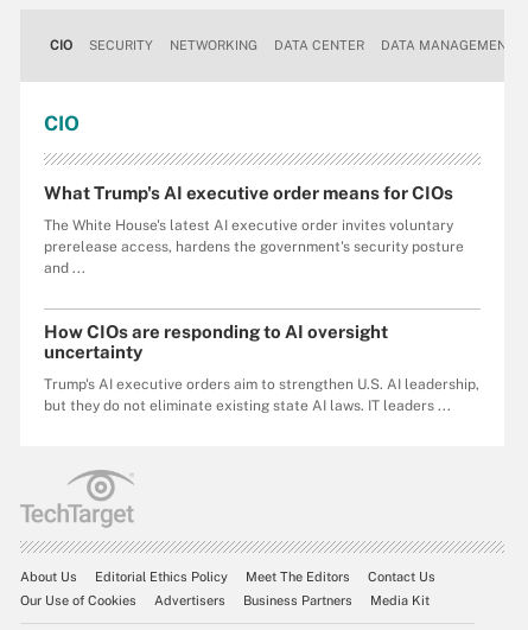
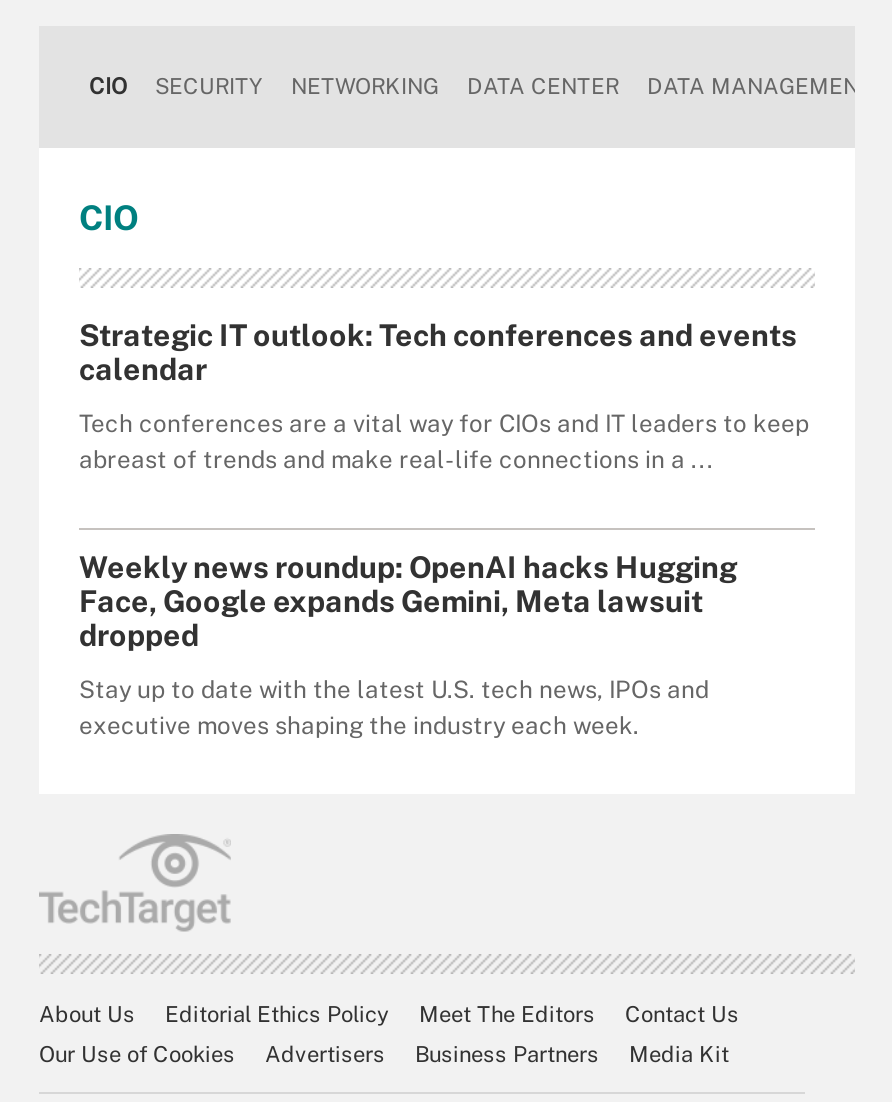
[44,182,453,202] What Trump's AI executive order means for CIOs -> [79,317,797,385] Strategic IT outlook: Tech conferences and events | calendar
[44,217,464,276] The White House's latest AI executive order invites voluntary | prerelease access, hardens the government's security posture | and ... -> [79,409,809,473] Tech conferences are a vital way for CIOs and IT leaders to keep | abreast of trends and make real-life connections in a ...
[44,321,388,361] How CIOs are responding to AI oversight | uncertainty -> [79,549,737,651] Weekly news roundup: OpenAI hacks Hugging | Face, Google expands Gemini, Meta lawsuit | dropped
[44,376,479,413] Trump's AI executive orders aim to strengthen U.S. AI leadership, | but they do not eliminate existing state AI laws. IT leaders ... -> [79,675,709,739] Stay up to date with the latest U.S. tech news, IPOs and | executive moves shaping the industry each week.

